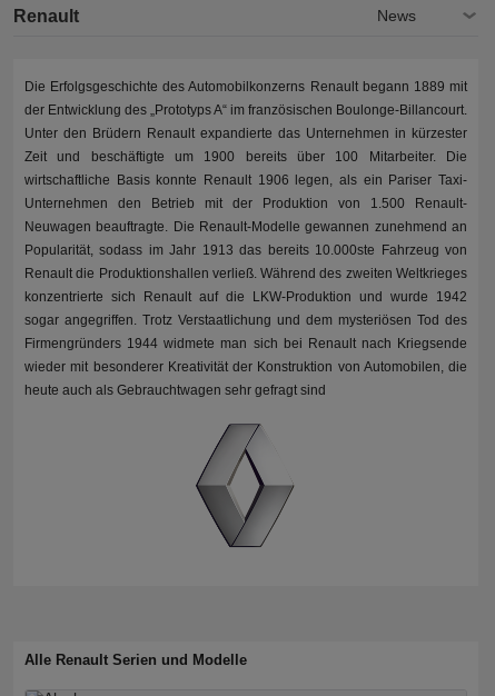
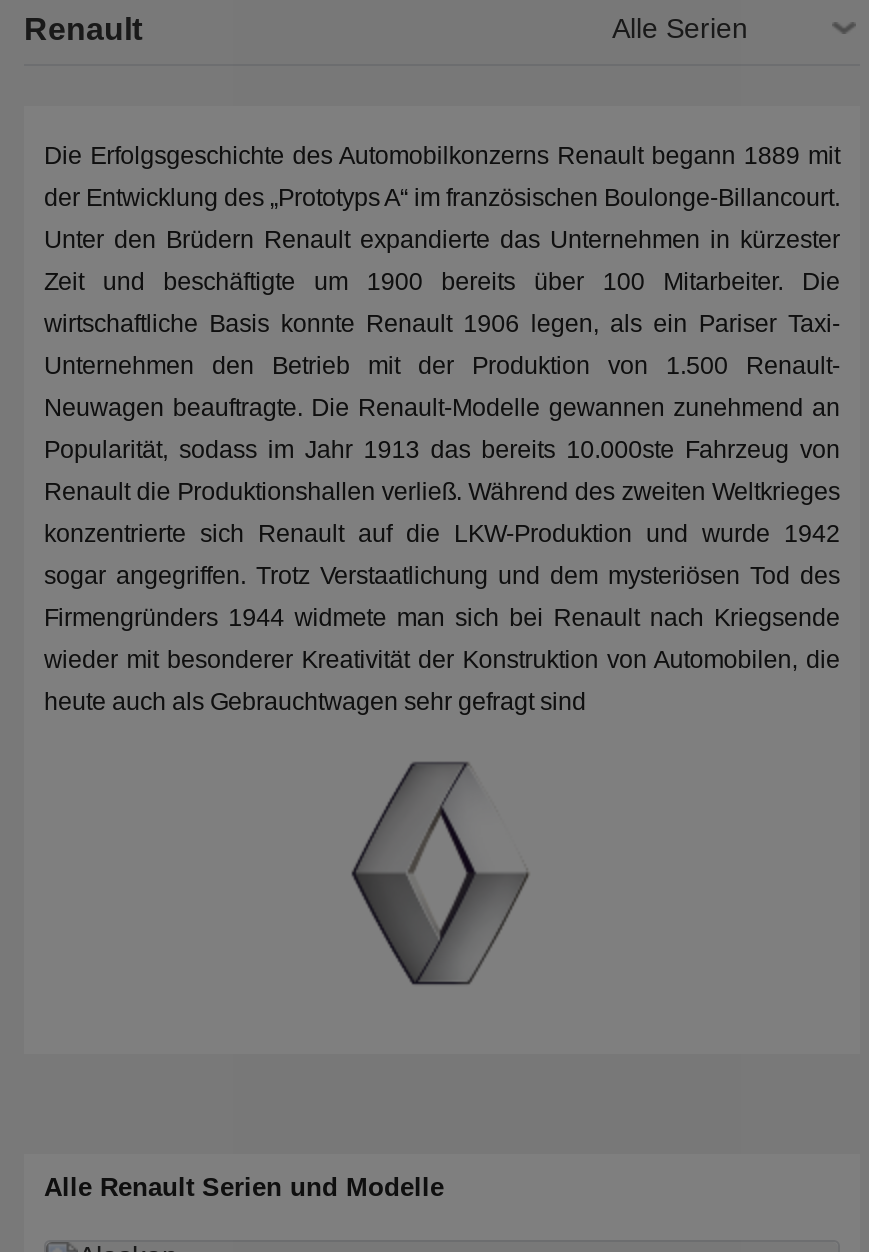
[377,7,416,24] News -> [612,12,748,44] Alle Serien

